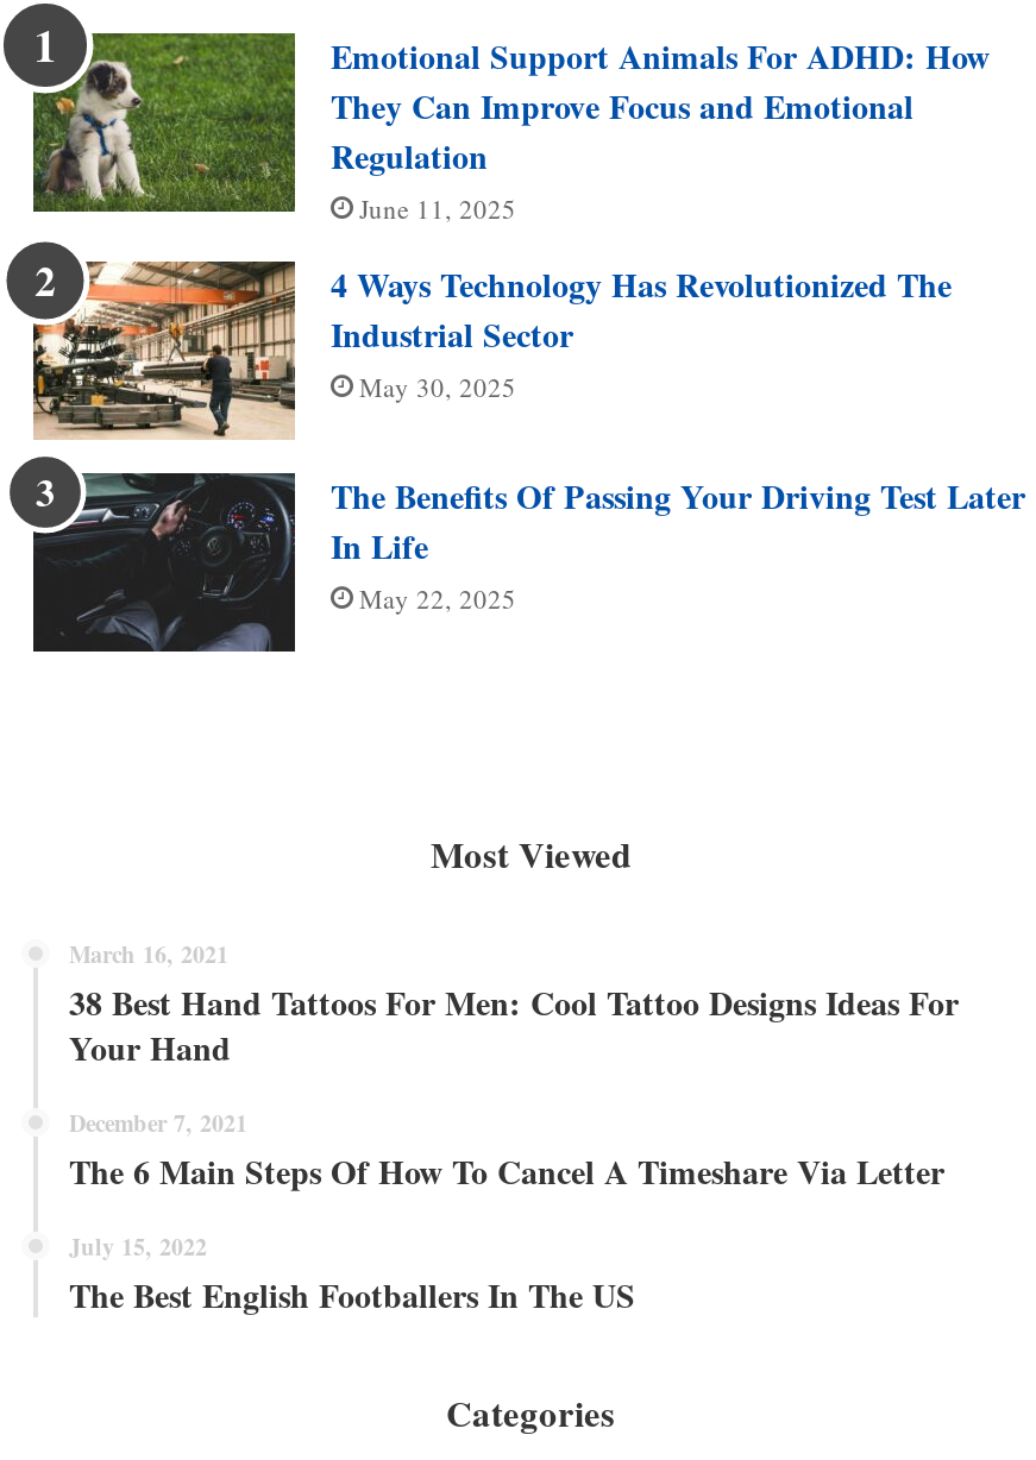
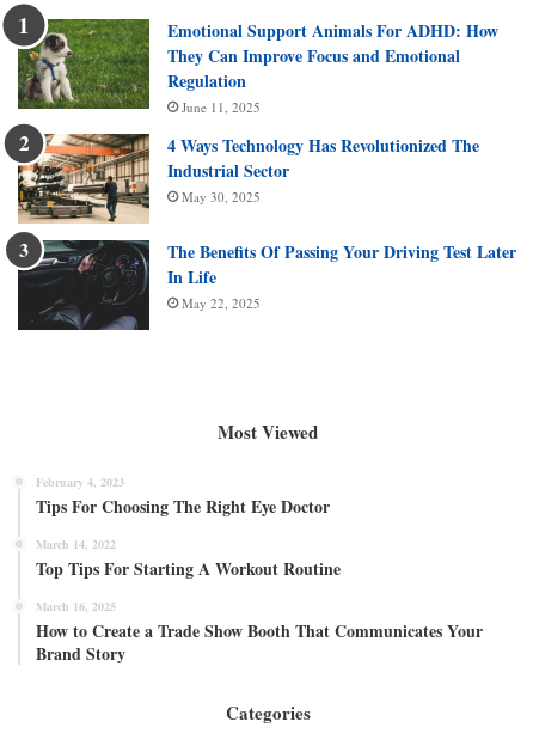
[69,938,959,1074] March 16, 2021 | 38 Best Hand Tattoos For Men: Cool Tattoo Designs Ideas For | Your Hand -> [36,473,330,519] February 4, 2023 | Tips For Choosing The Right Eye Doctor
[69,1107,944,1197] December 7, 2021 | The 6 Main Steps Of How To Cancel A Timeshare Via Letter -> [36,536,341,581] March 14, 2022 | Top Tips For Starting A Workout Routine
[69,1231,635,1321] July 15, 2022 | The Best English Footballers In The US -> [36,598,483,666] March 16, 2025 | How to Create a Trade Show Booth That Communicates Your | Brand Story

